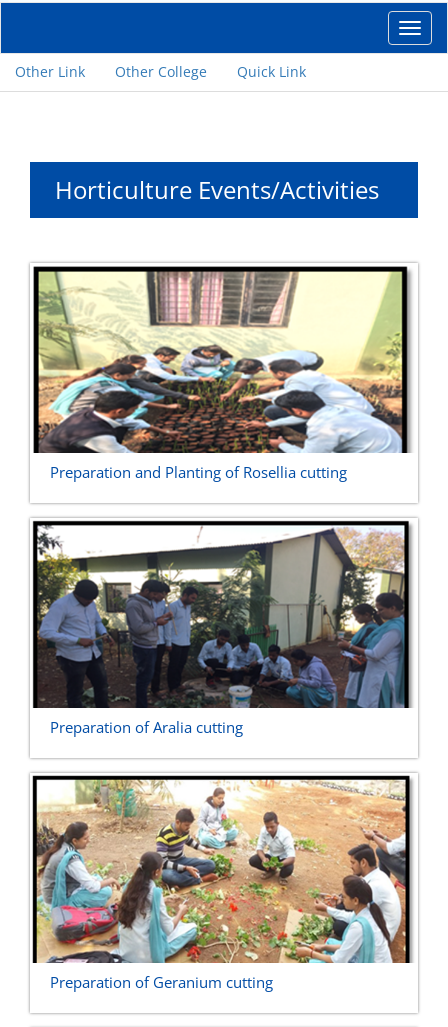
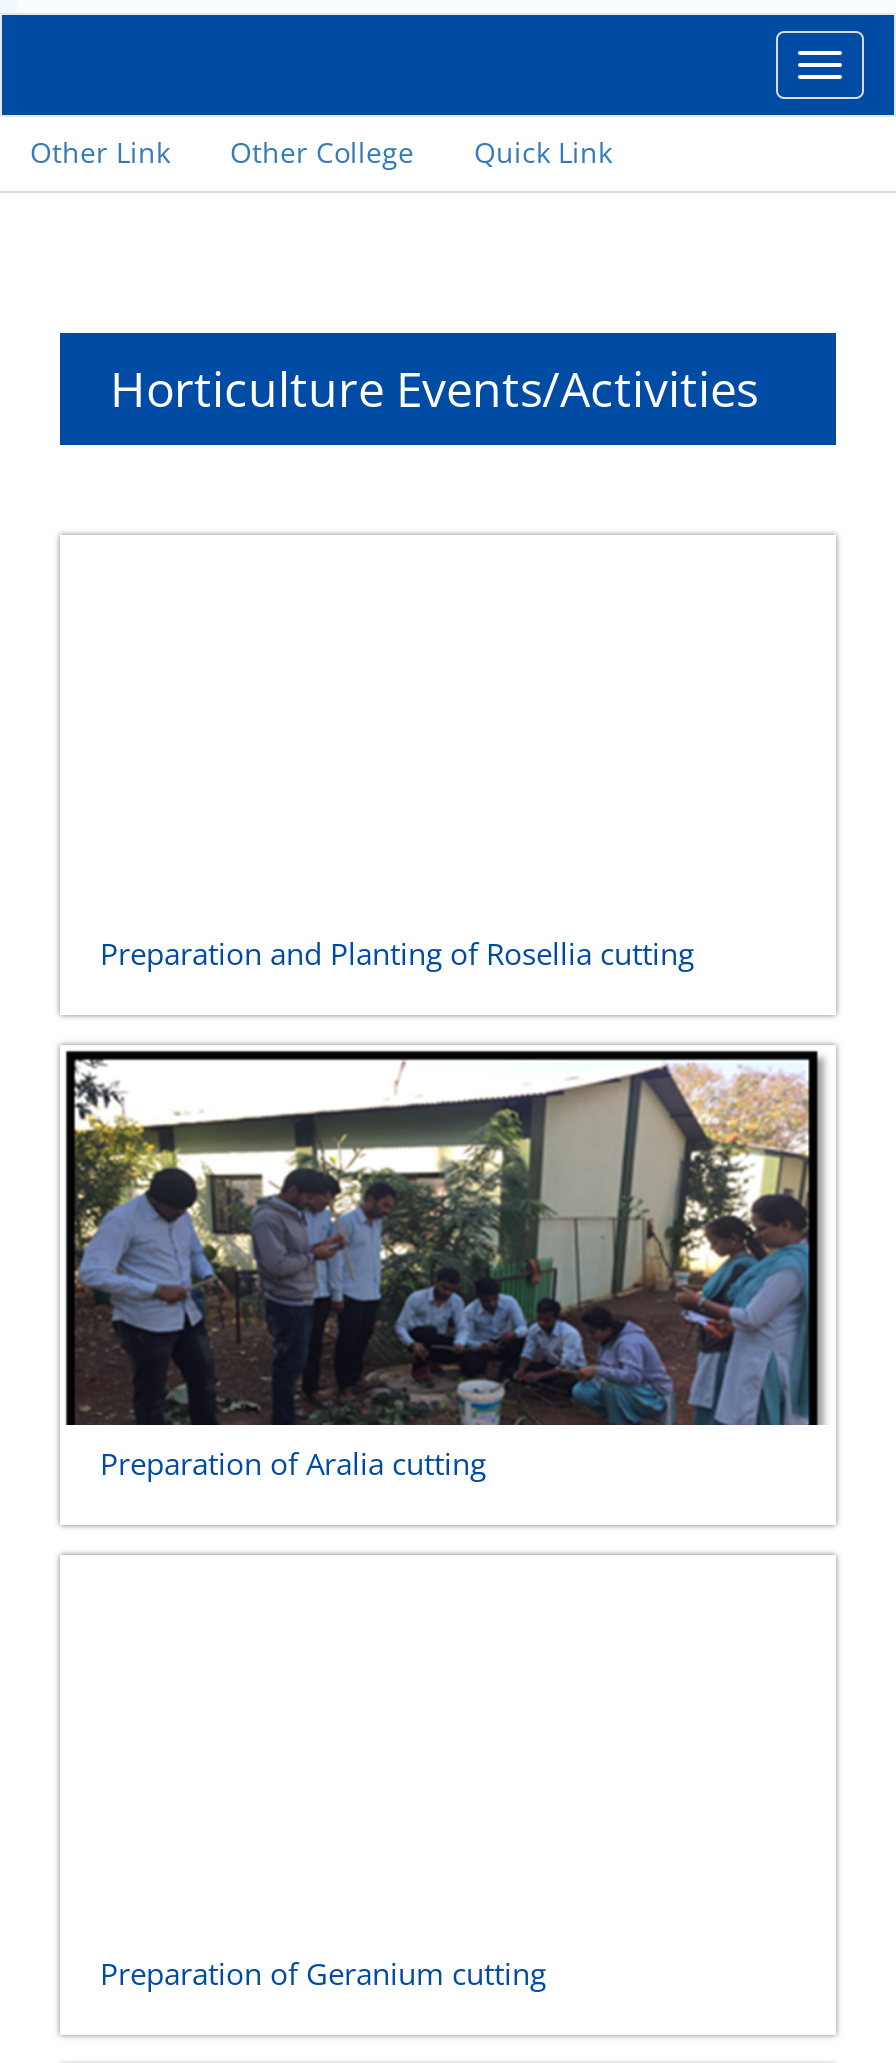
[32,265,412,454] [image] -> none
[32,775,413,964] [image] -> none

